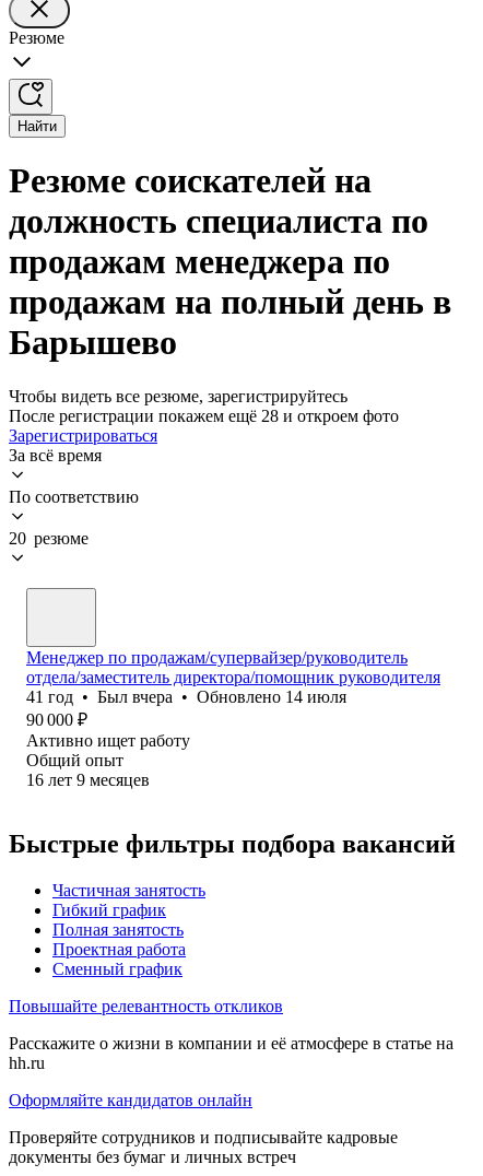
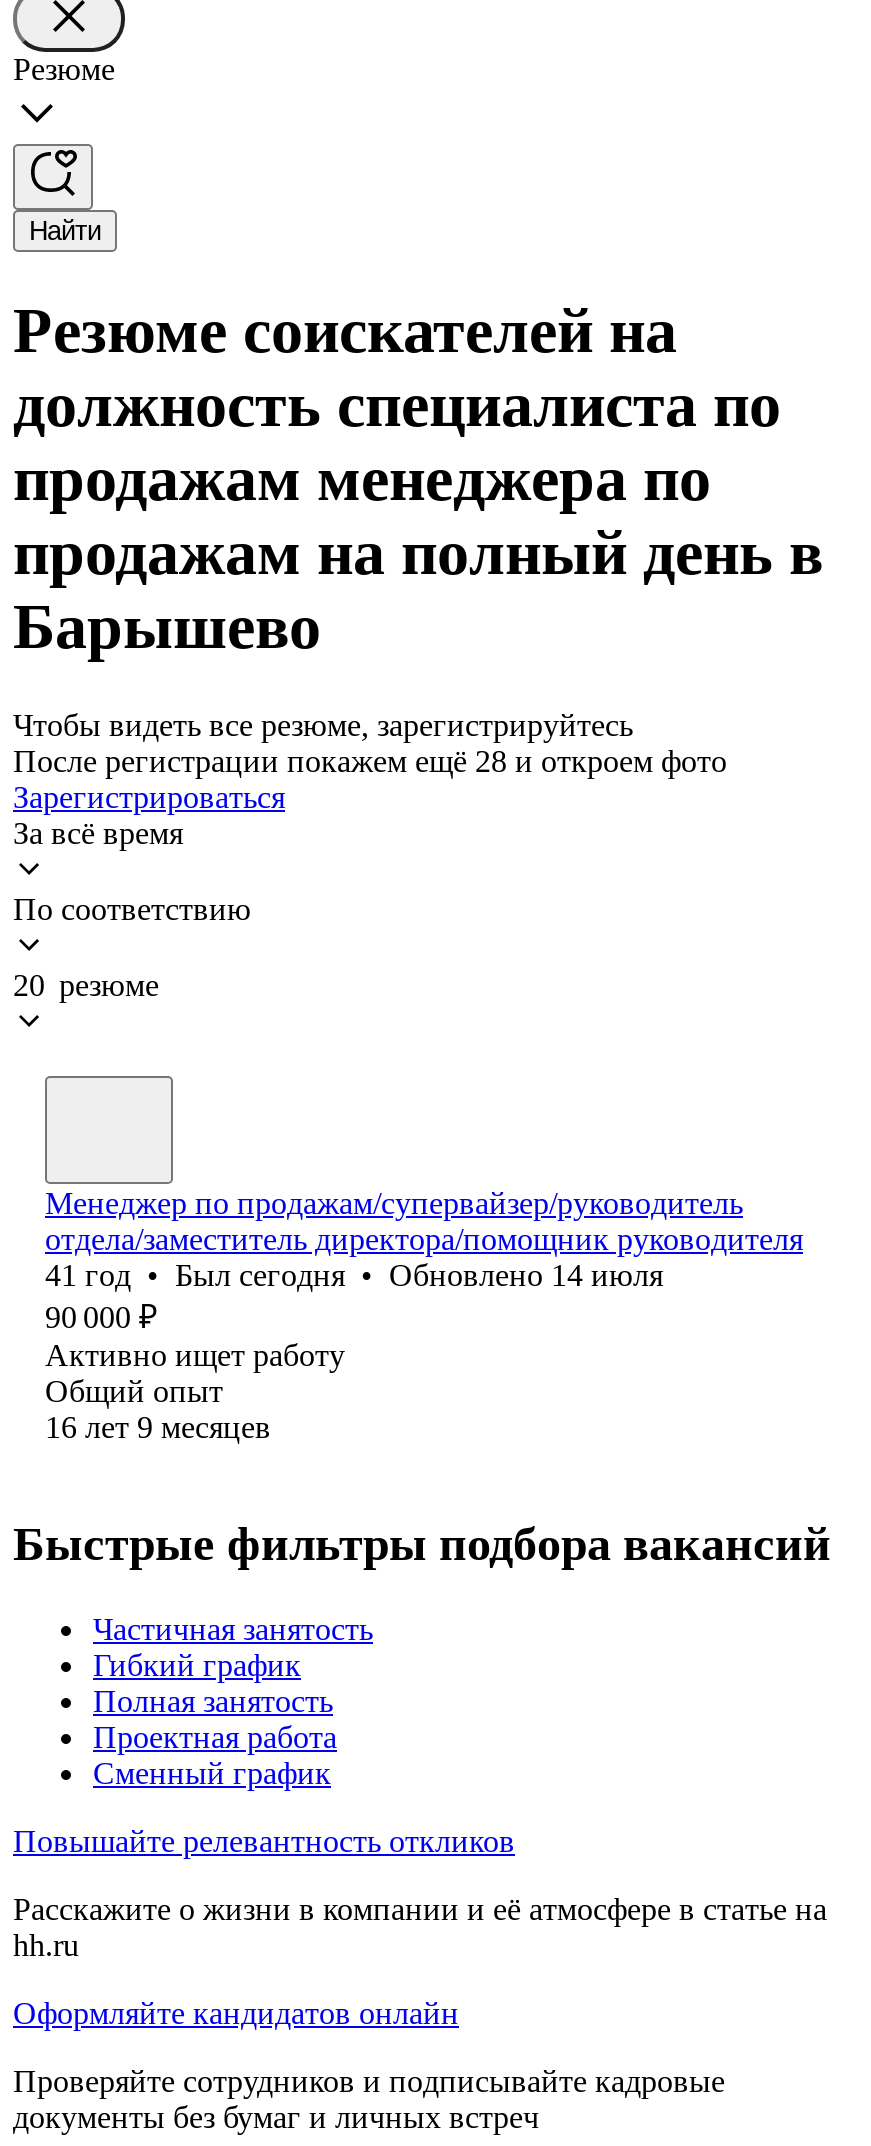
[26,687,346,706] 41 год • Был вчера • Обновлено 14 июля -> [45,1258,663,1292] 41 год • Был сегодня • Обновлено 14 июля

